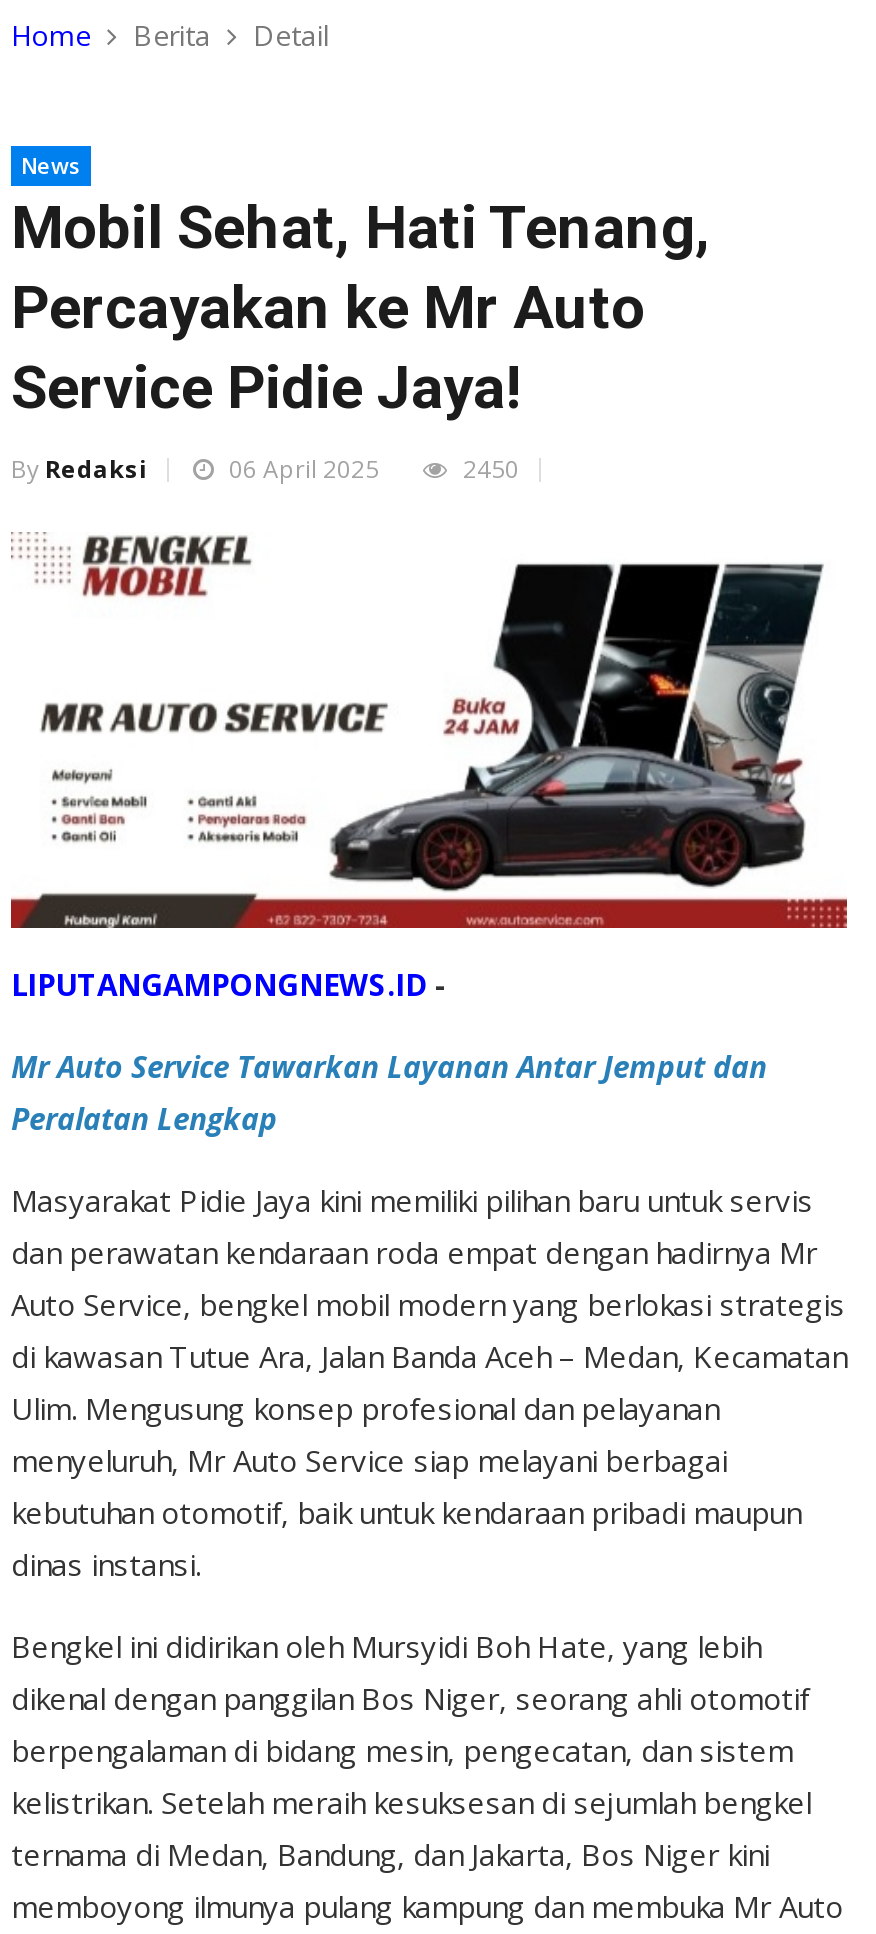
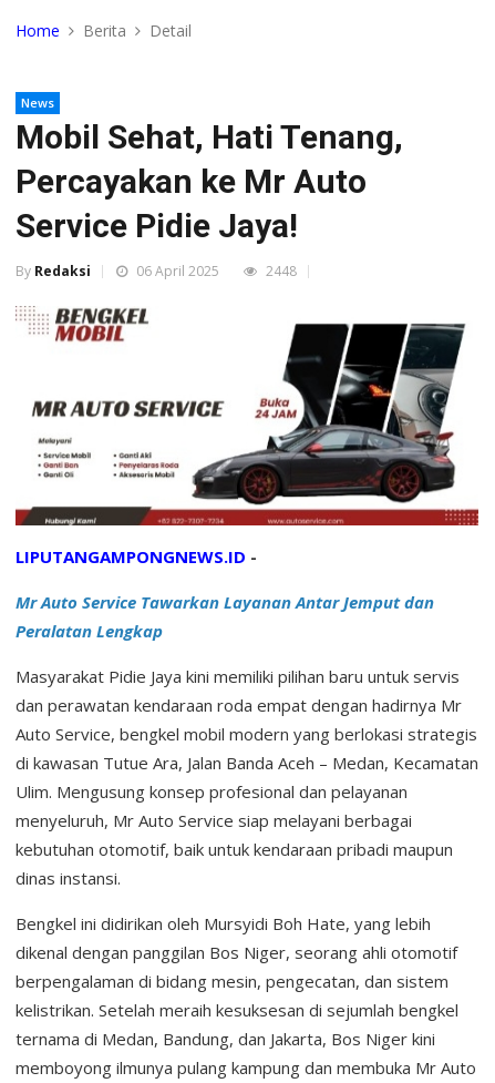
[457,452,519,486] 2450 -> [262,262,297,281] 2448

